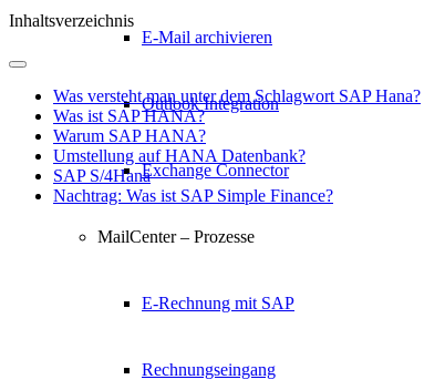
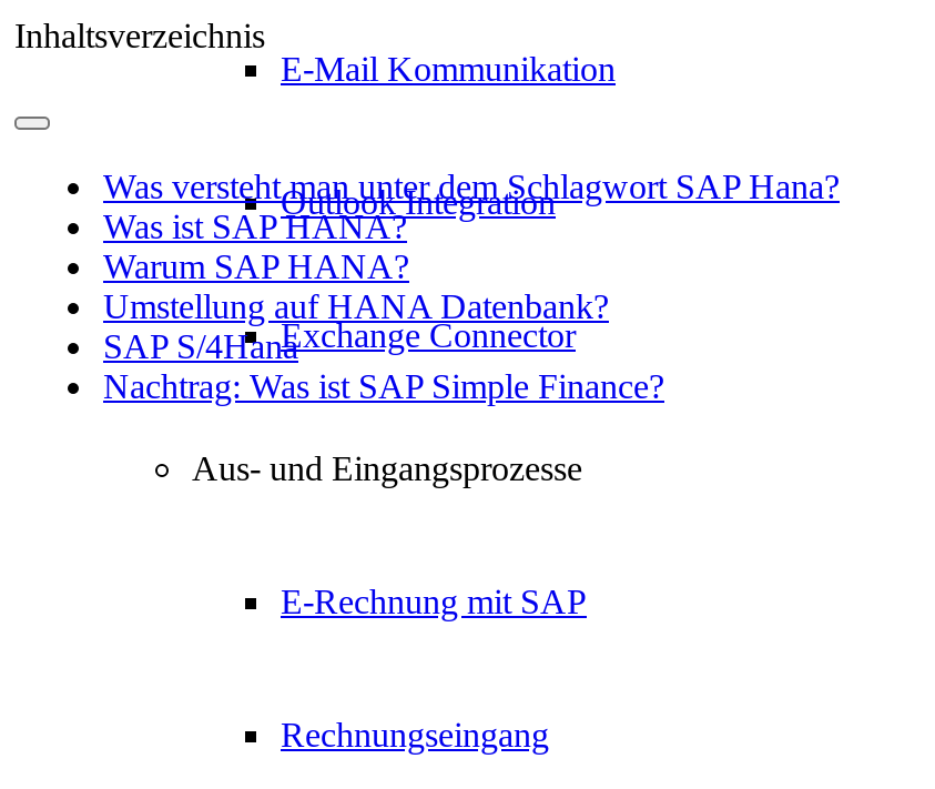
[142,28,272,47] E-Mail archivieren -> [281,50,616,88] E-Mail Kommunikation
[97,227,255,246] MailCenter – Prozesse -> [192,449,582,487] Aus- und Eingangsprozesse

